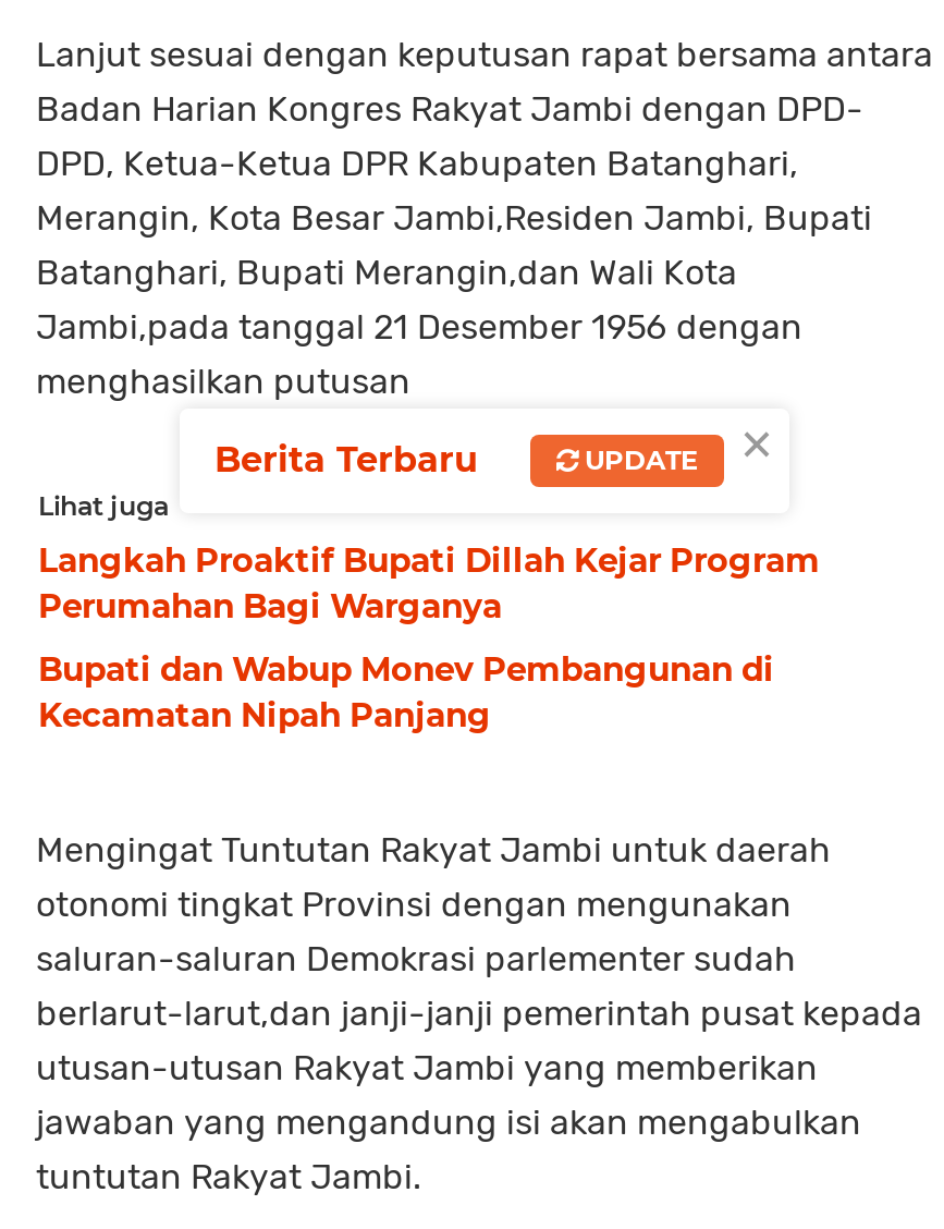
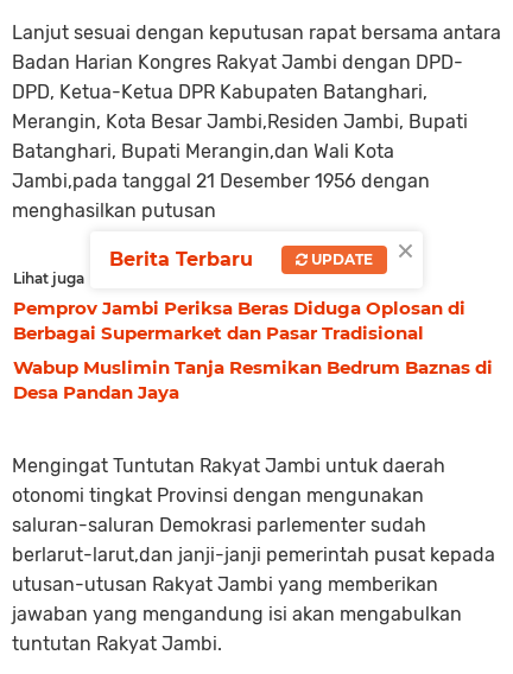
[38,539,820,626] Langkah Proaktif Bupati Dillah Kejar Program | Perumahan Bagi Warganya -> [13,296,465,344] Pemprov Jambi Periksa Beras Diduga Oplosan di | Berbagai Supermarket dan Pasar Tradisional
[38,648,774,735] Bupati dan Wabup Monev Pembangunan di | Kecamatan Nipah Panjang -> [13,356,493,403] Wabup Muslimin Tanja Resmikan Bedrum Baznas di | Desa Pandan Jaya

